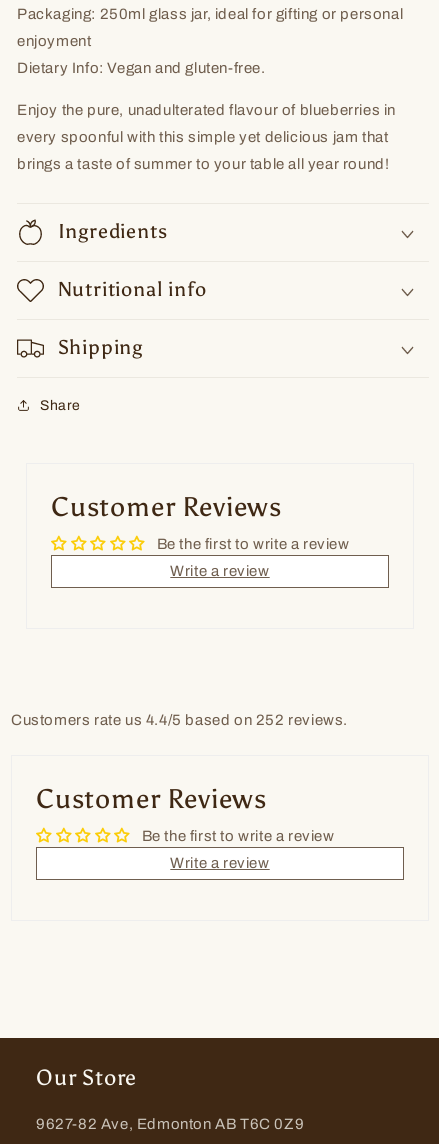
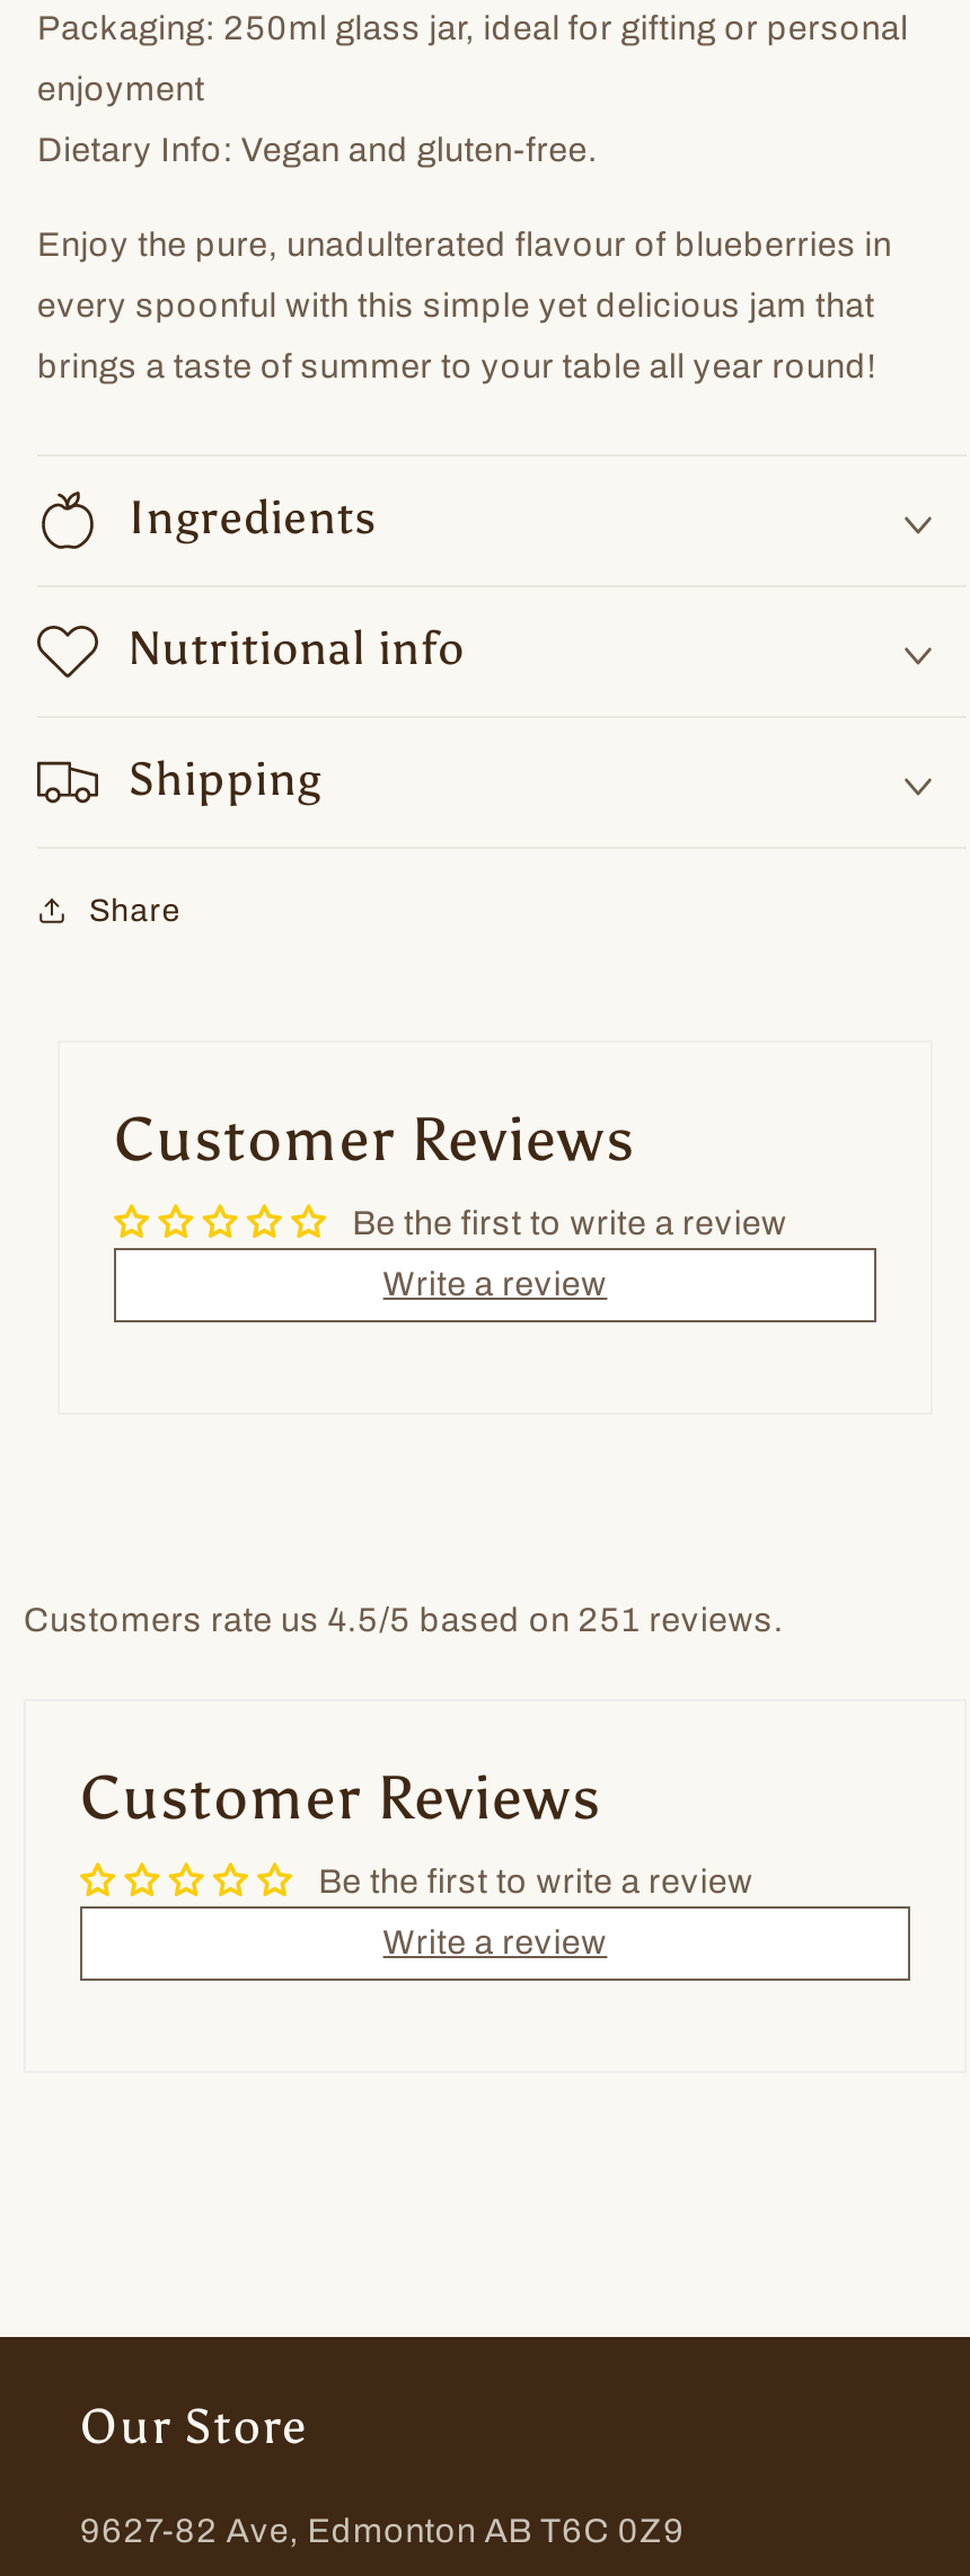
[11,712,348,728] Customers rate us 4.4/5 based on 252 reviews. -> [24,1602,784,1638] Customers rate us 4.5/5 based on 251 reviews.

